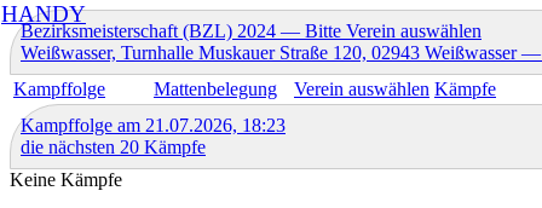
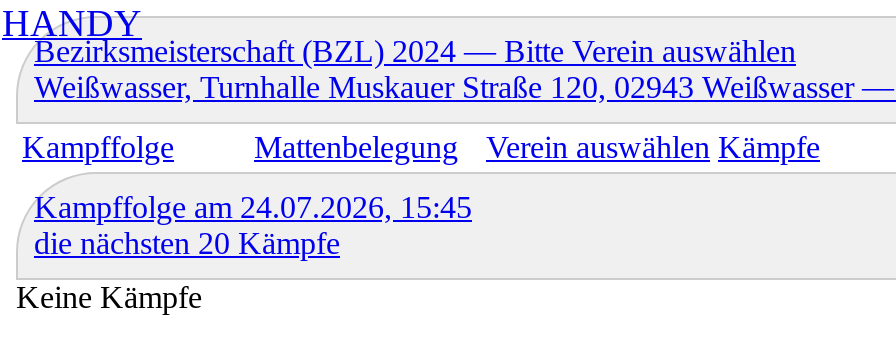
[21,115,286,135] Kampffolge am 21.07.2026, 18:23 -> [34,190,472,224] Kampffolge am 24.07.2026, 15:45

